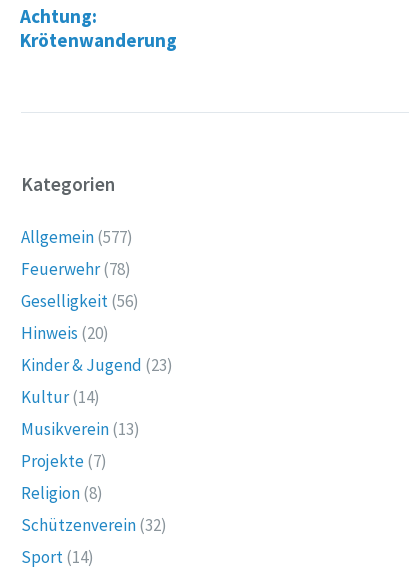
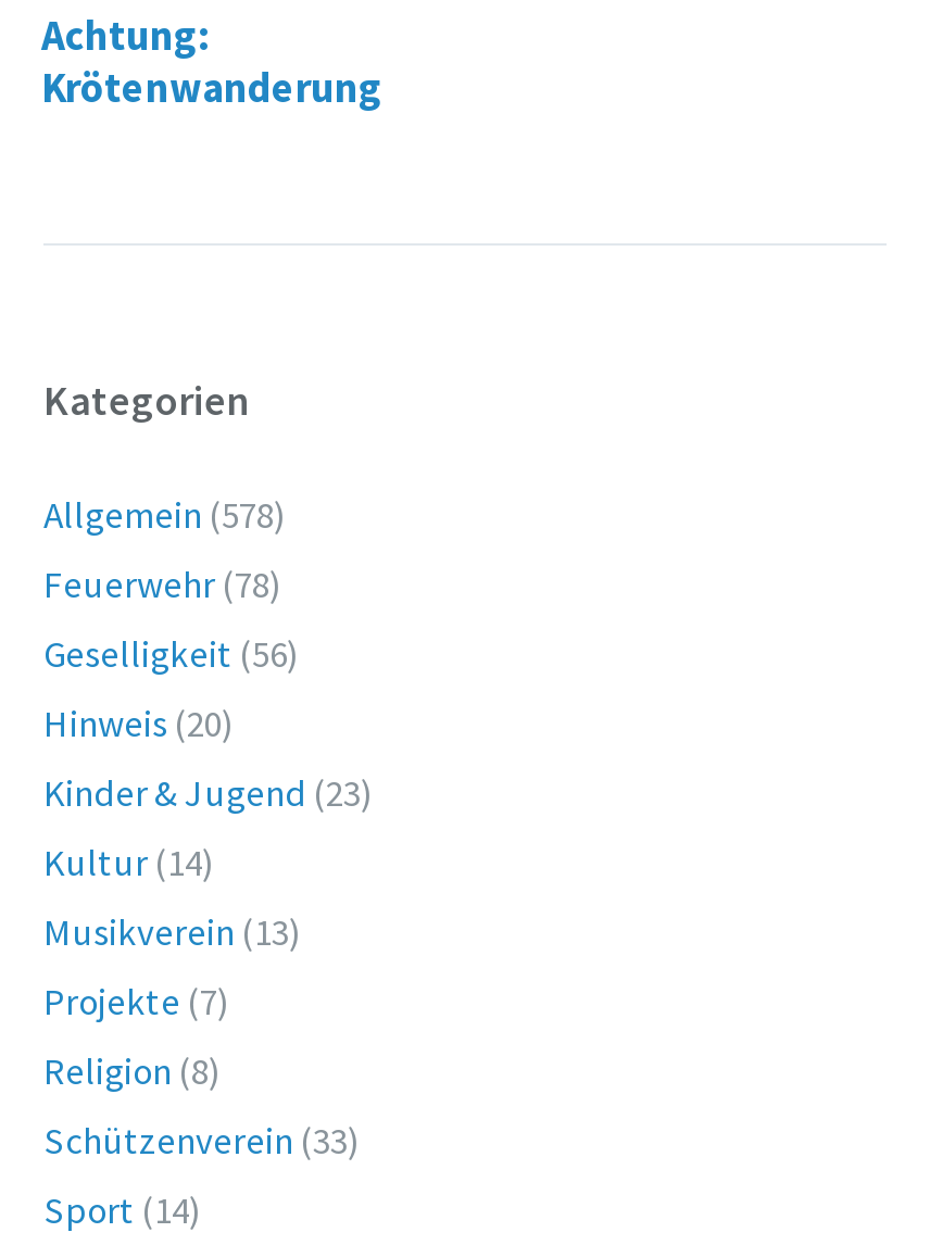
[21,226,133,248] Allgemein (577) -> [43,491,287,538] Allgemein (578)
[21,514,167,536] Schützenverein (32) -> [43,1116,361,1164] Schützenverein (33)

